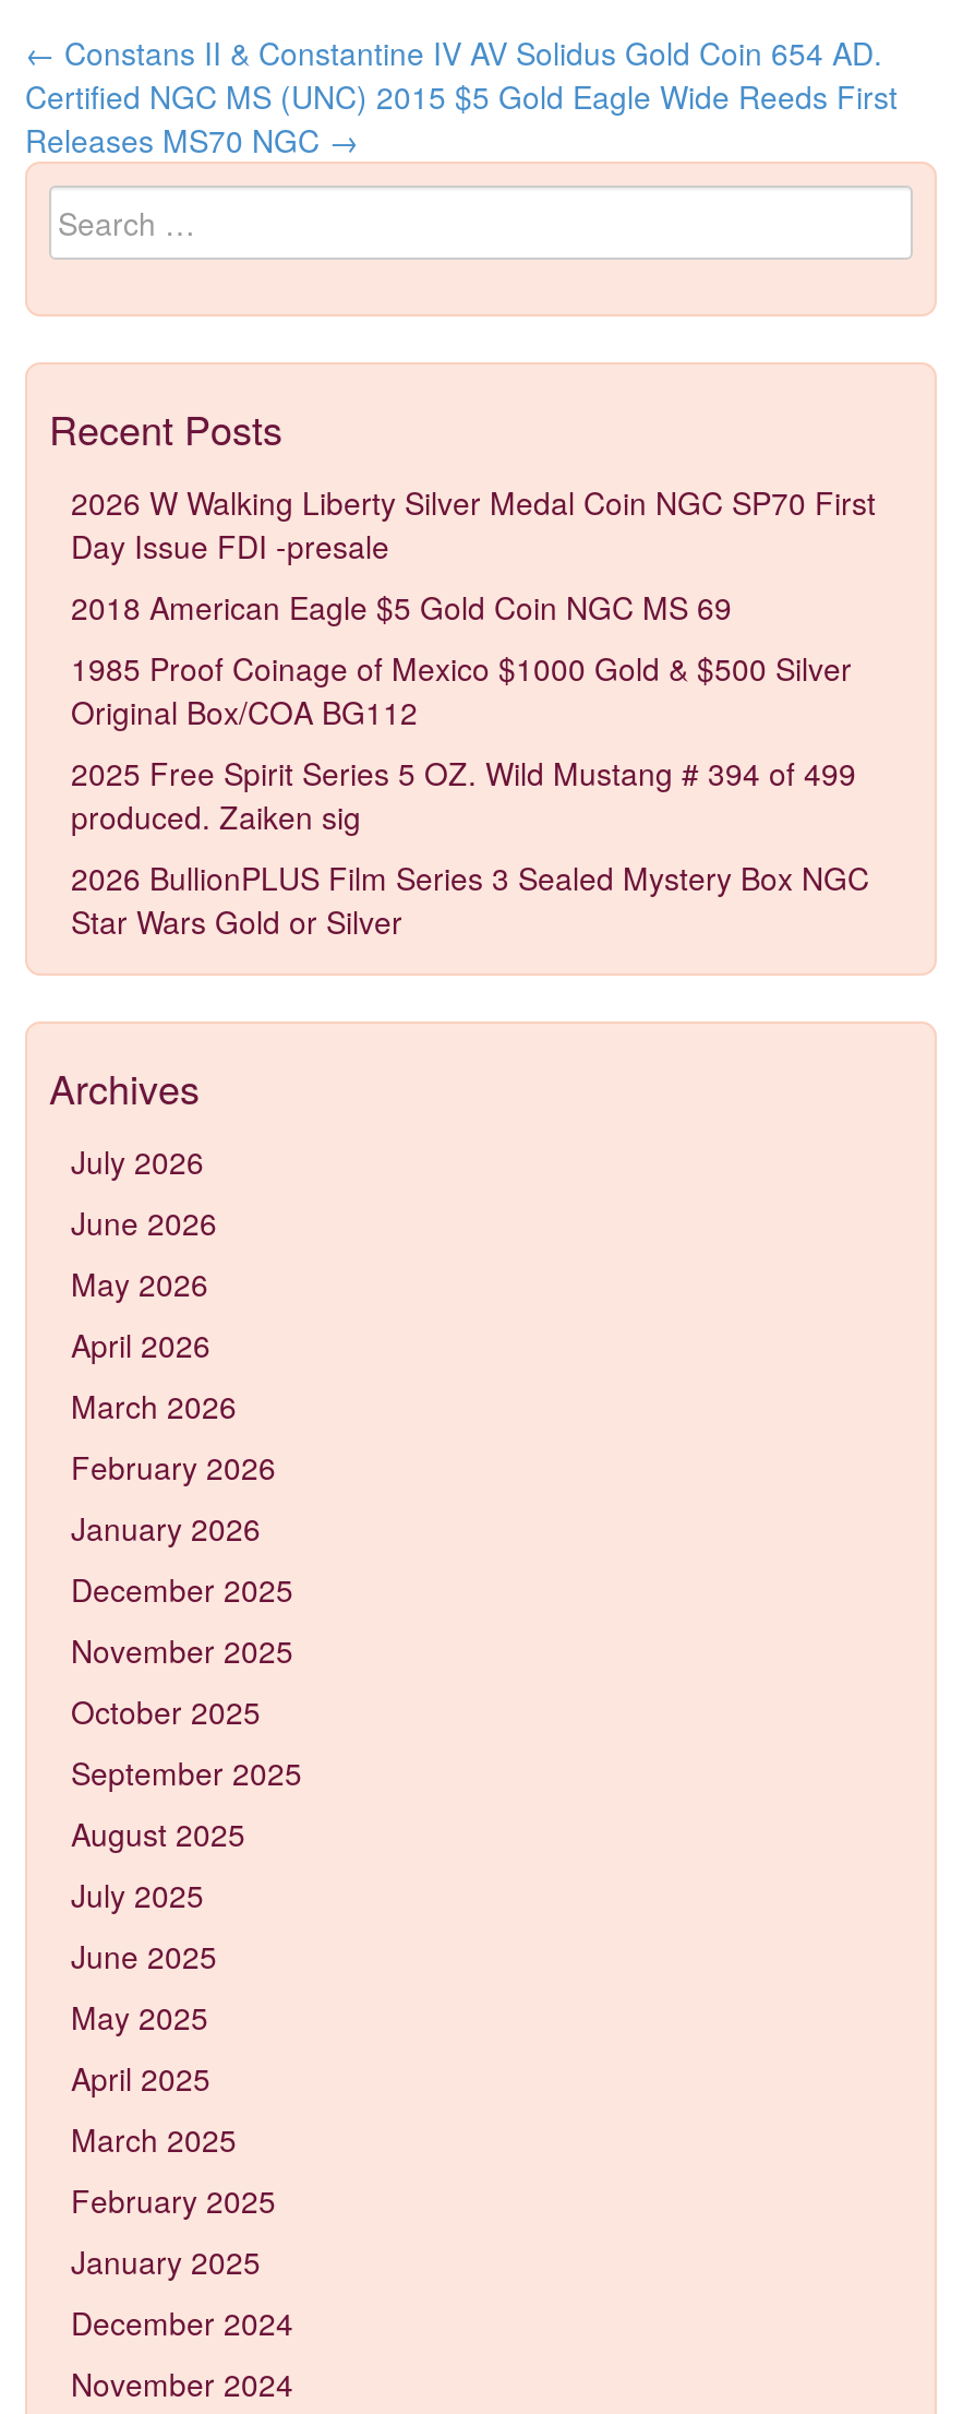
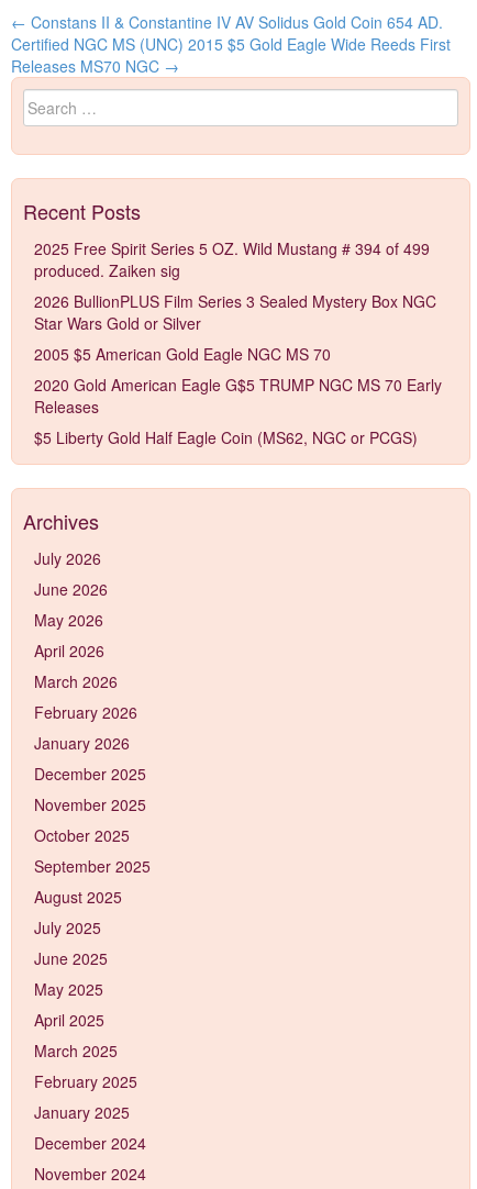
[71,480,876,733] 2026 W Walking Liberty Silver Medal Coin NGC SP70 First | Day Issue FDI -presale | 2018 American Eagle $5 Gold Coin NGC MS 69 | 1985 Proof Coinage of Mexico $1000 Gold & $500 Silver | Original Box/COA BG112 -> none
moved [71,750,869,942] -> [34,237,436,334]: 2025 Free Spirit Series 5 OZ. Wild Mustang # 394 of 499 | produced. Zaiken sig | 2026 BullionPLUS Film Series 3 Sealed Mystery Box NGC | Star Wars Gold or Silver
none -> [34,343,442,448] 2005 $5 American Gold Eagle NGC MS 70 | 2020 Gold American Eagle G$5 TRUMP NGC MS 70 Early | Releases | $5 Liberty Gold Half Eagle Coin (MS62, NGC or PCGS)

